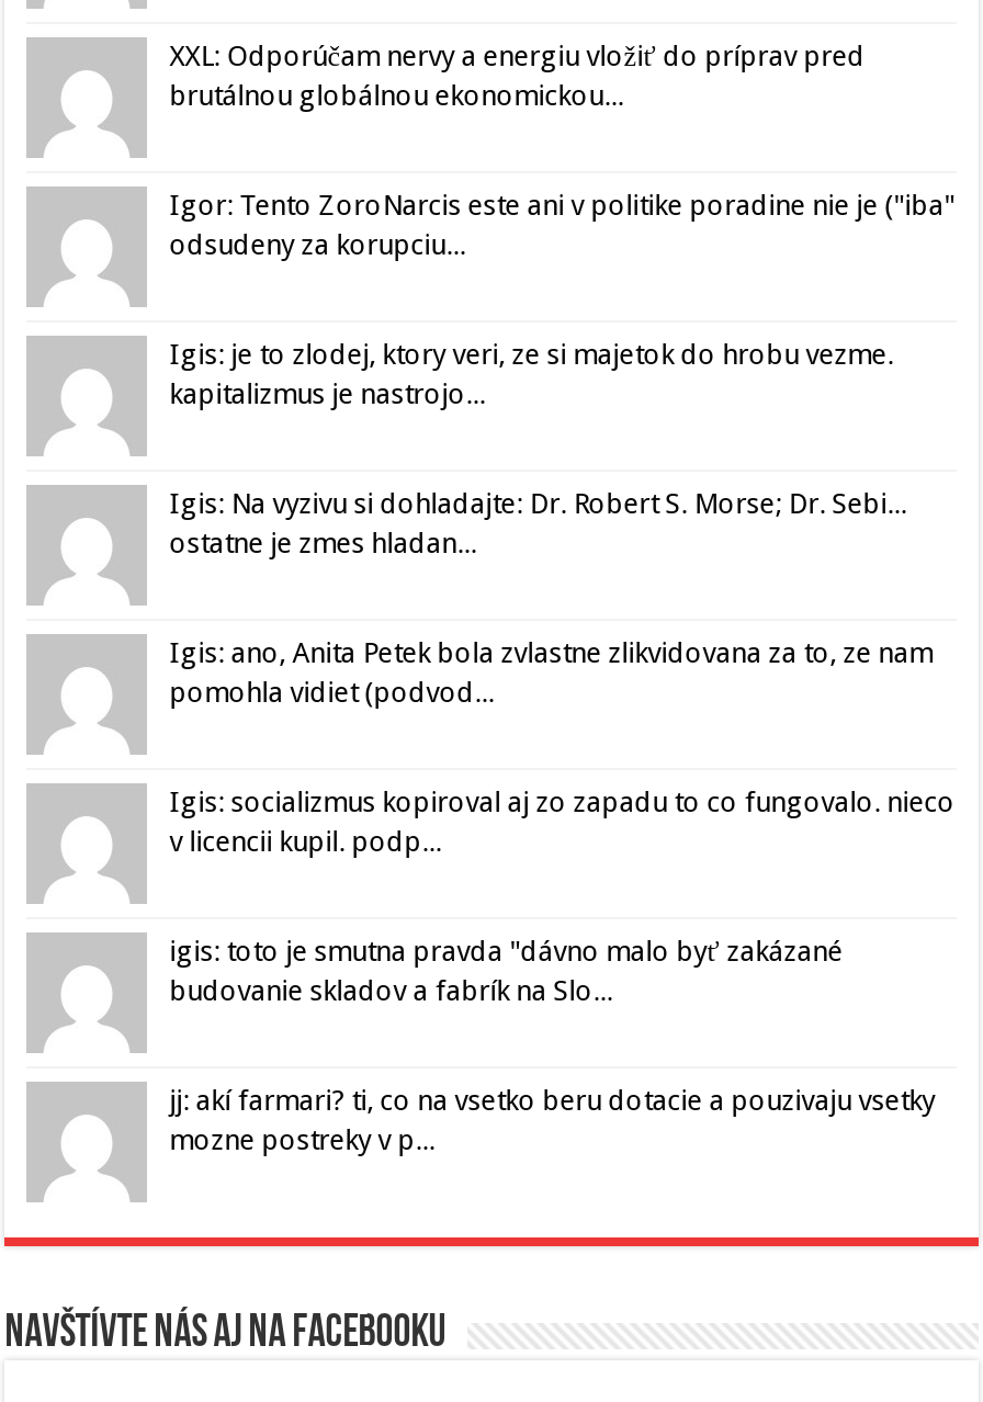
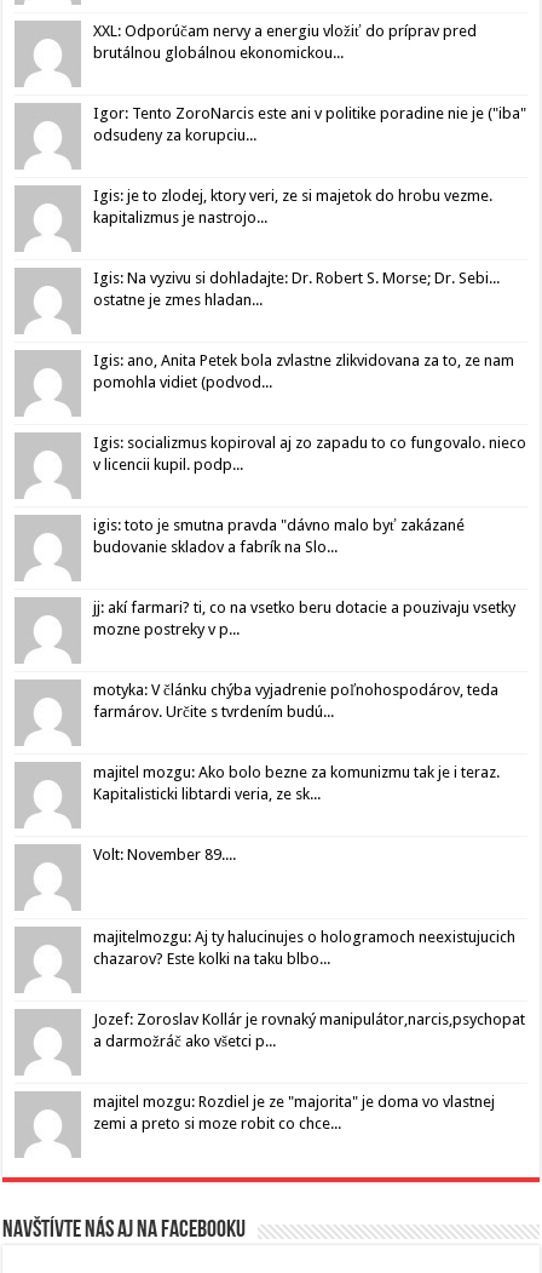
none -> [93,680,500,863] motyka: V článku chýba vyjadrenie poľnohospodárov, teda | farmárov. Určite s tvrdením budú... | majitel mozgu: Ako bolo bezne za komunizmu tak je i teraz. | Kapitalisticki libtardi veria, ze sk... | Volt: November 89....
none -> [93,928,525,1132] majitelmozgu: Aj ty halucinujes o hologramoch neexistujucich | chazarov? Este kolki na taku blbo... | Jozef: Zoroslav Kollár je rovnaký manipulátor,narcis,psychopat | a darmožráč ako všetci p... | majitel mozgu: Rozdiel je ze "majorita" je doma vo vlastnej | zemi a preto si moze robit co chce...

